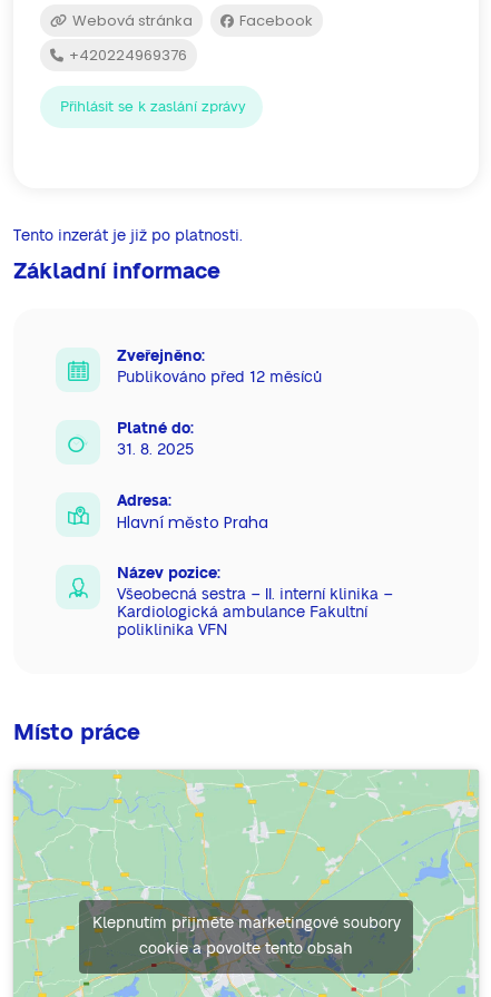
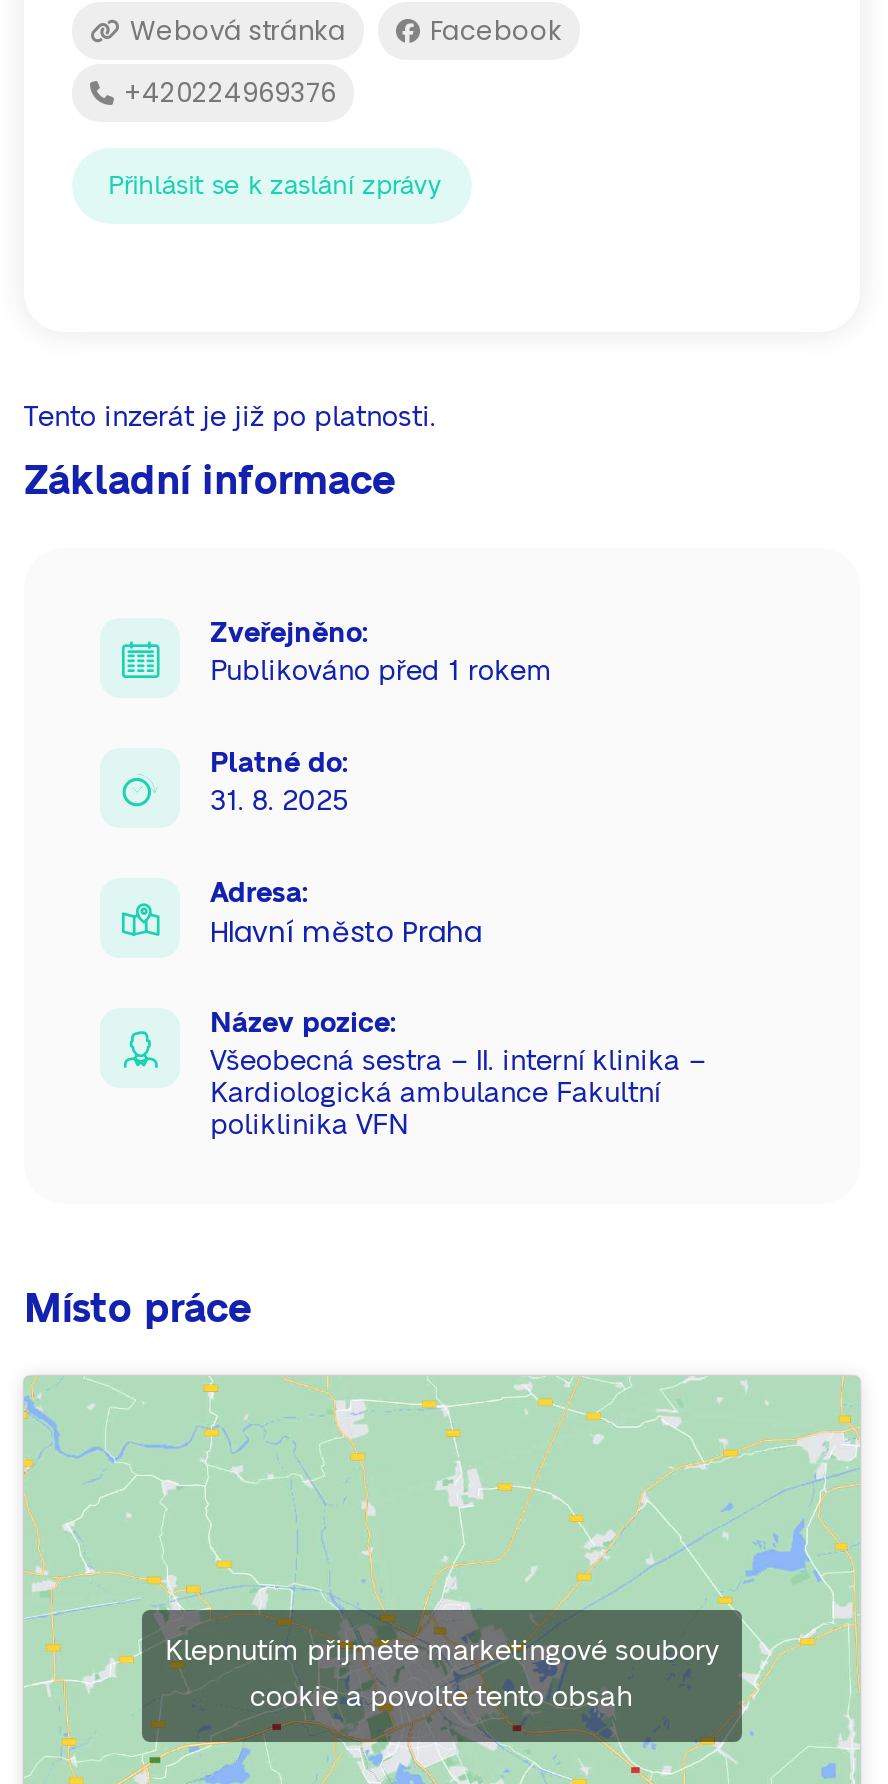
[117,370,322,385] Publikováno před 12 měsíců -> [210,658,552,686] Publikováno před 1 rokem

